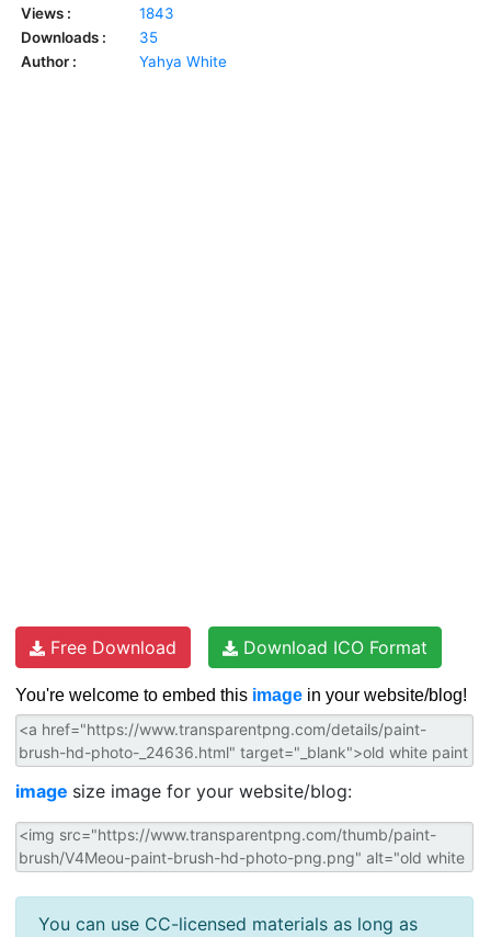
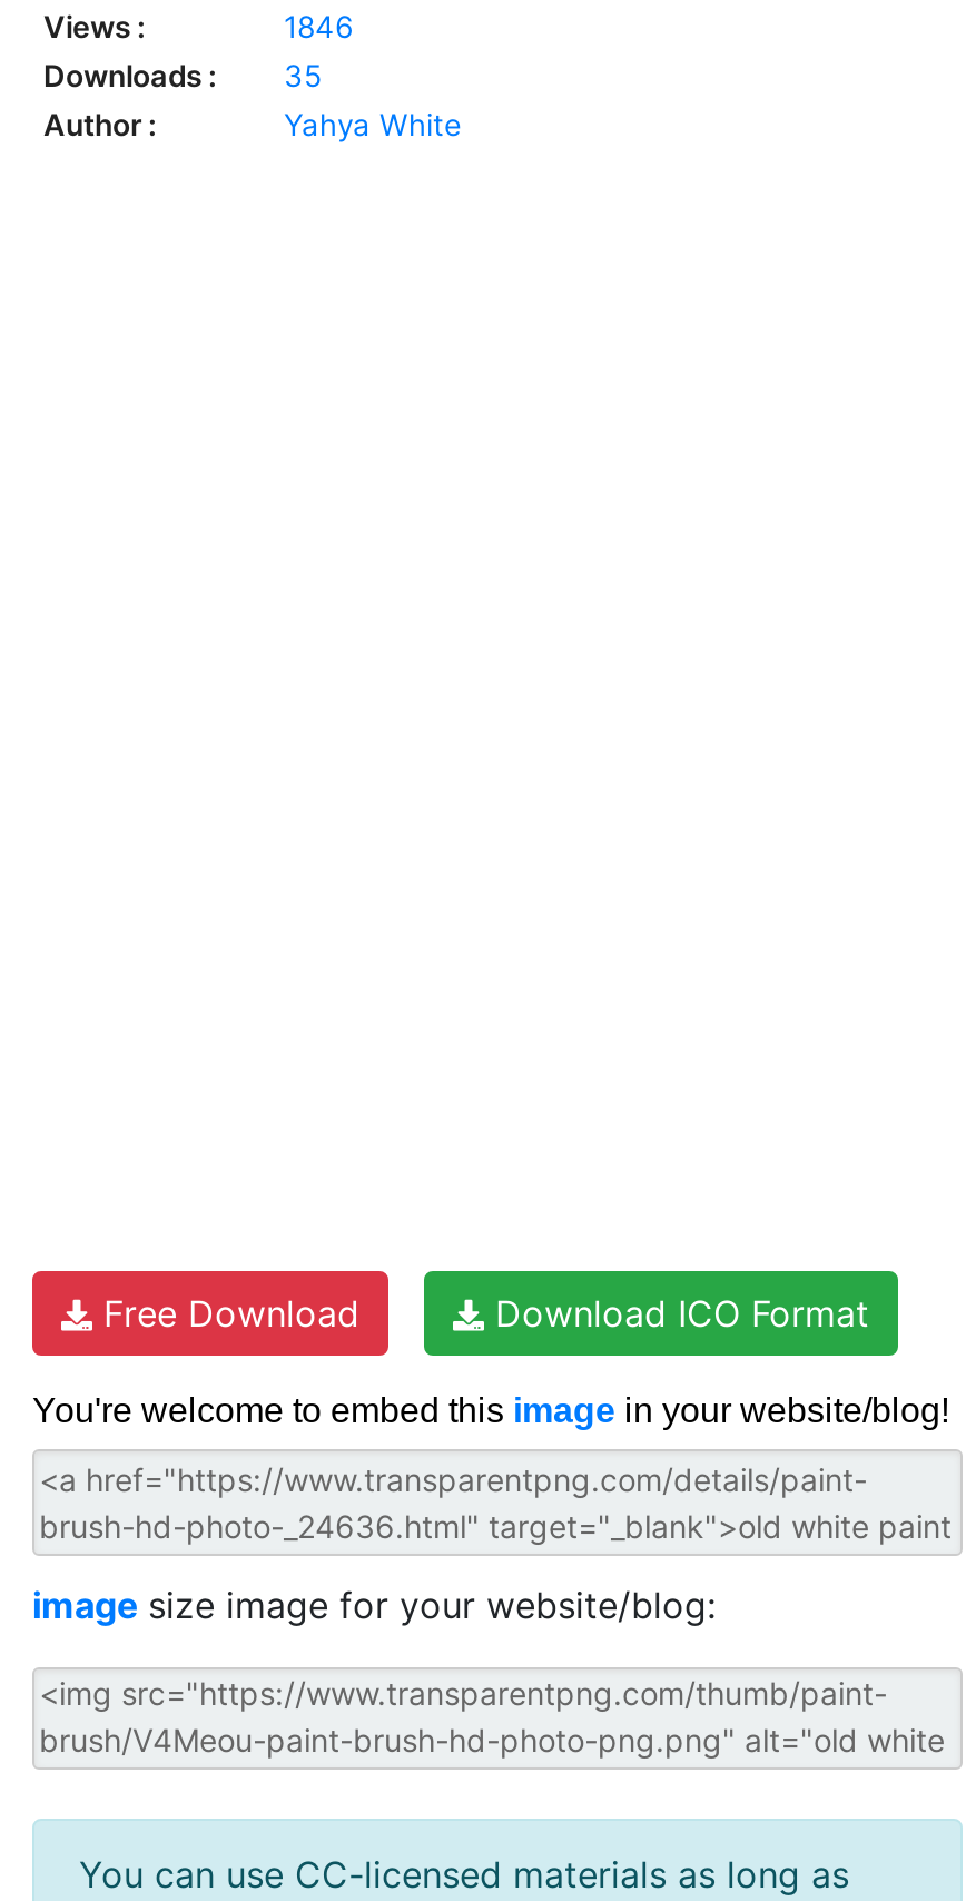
[139,4,174,22] 1843 -> [284,9,353,44] 1846

